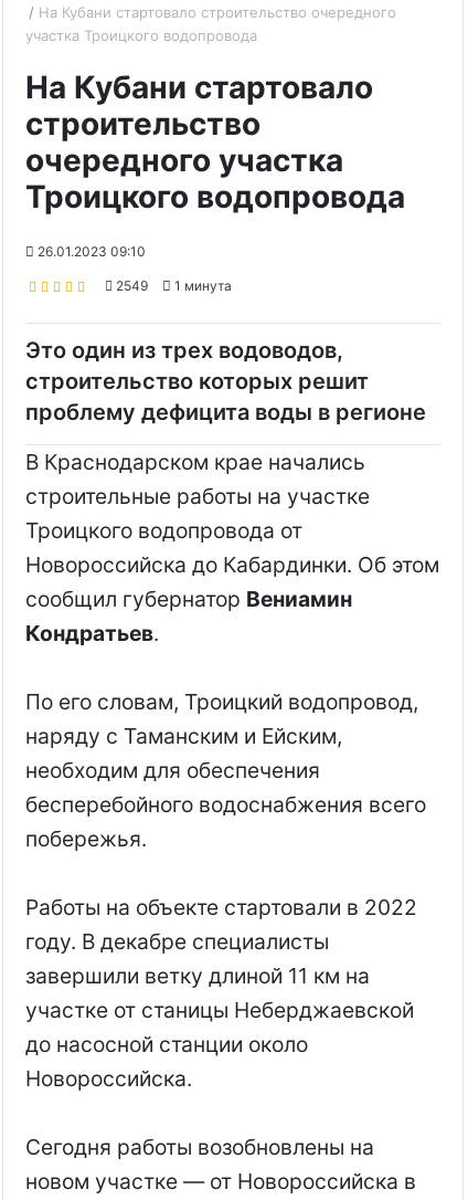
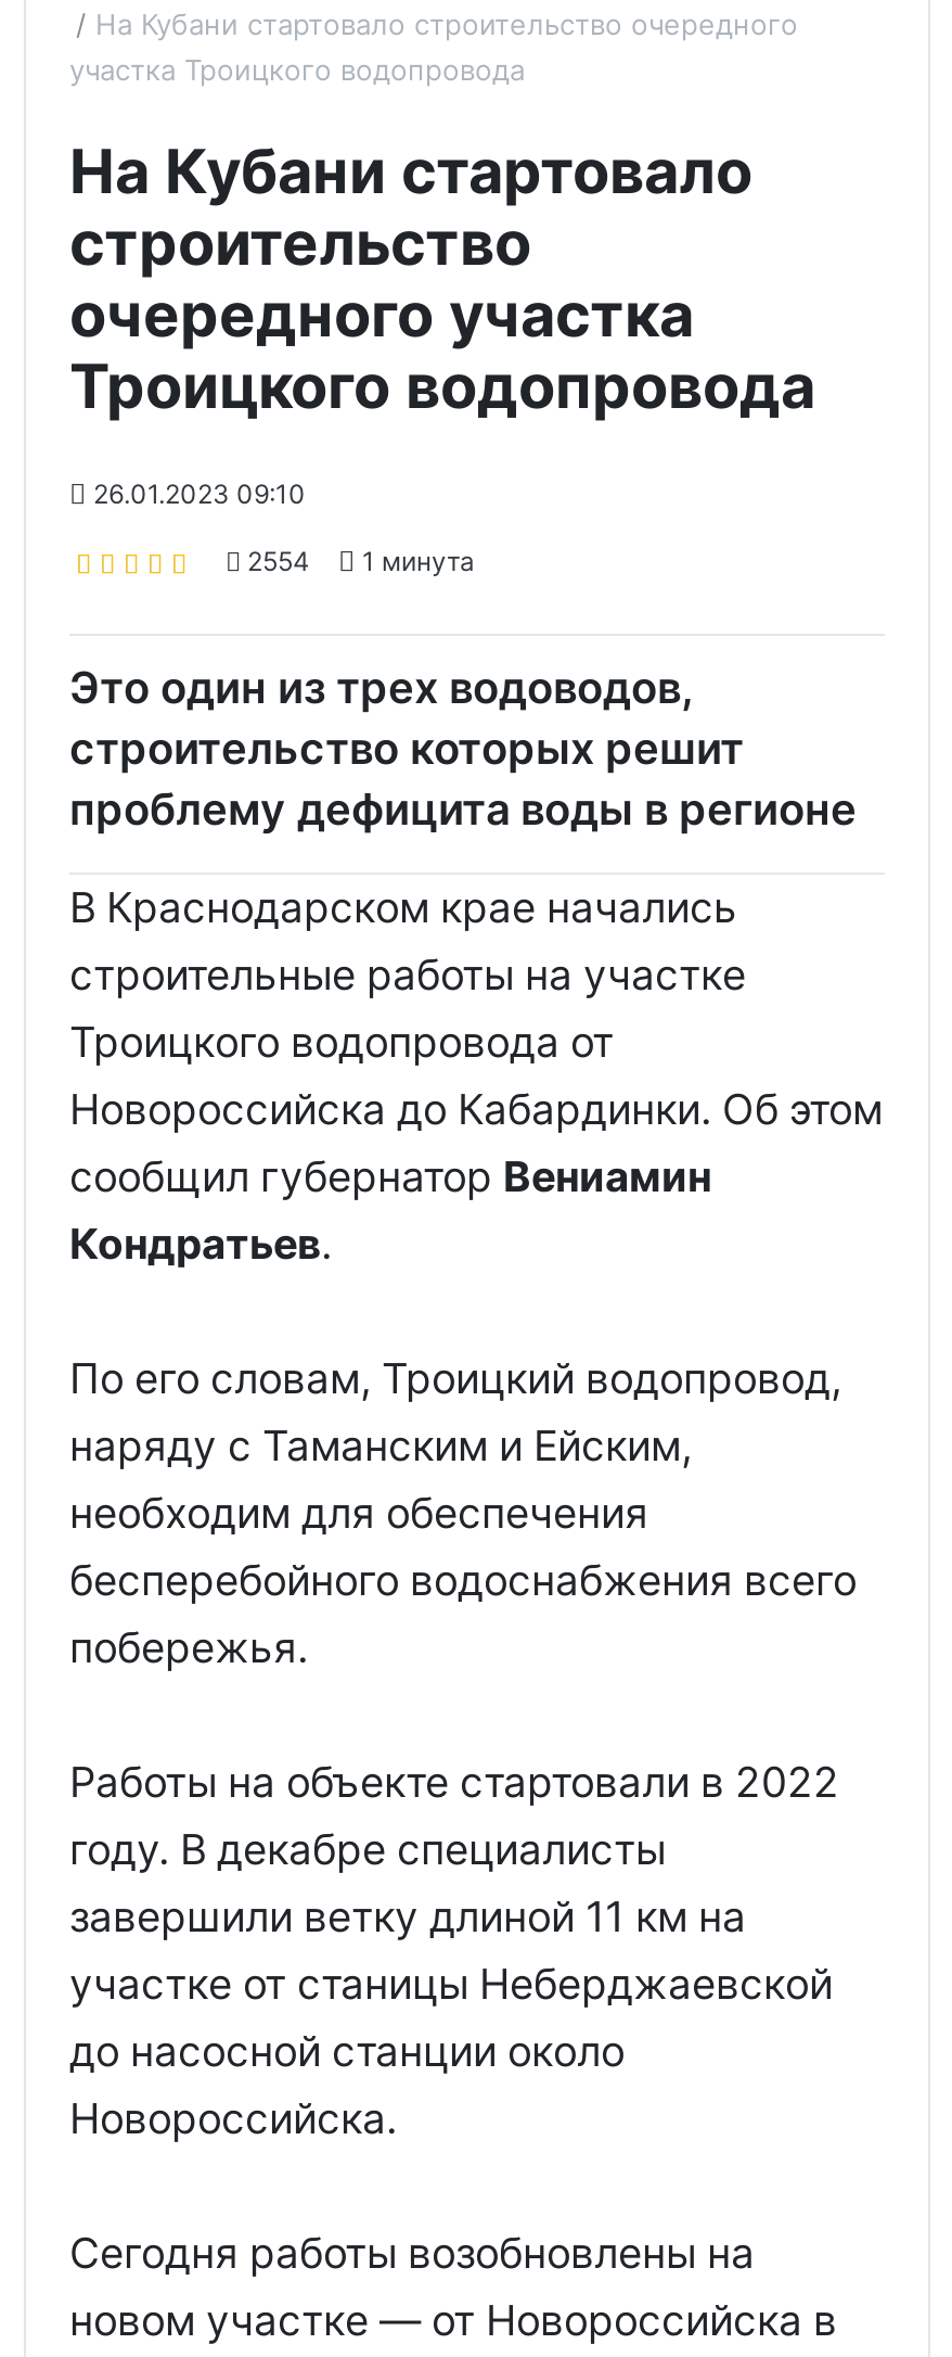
[113,278,148,294] 2549 -> [241,545,310,578] 2554

